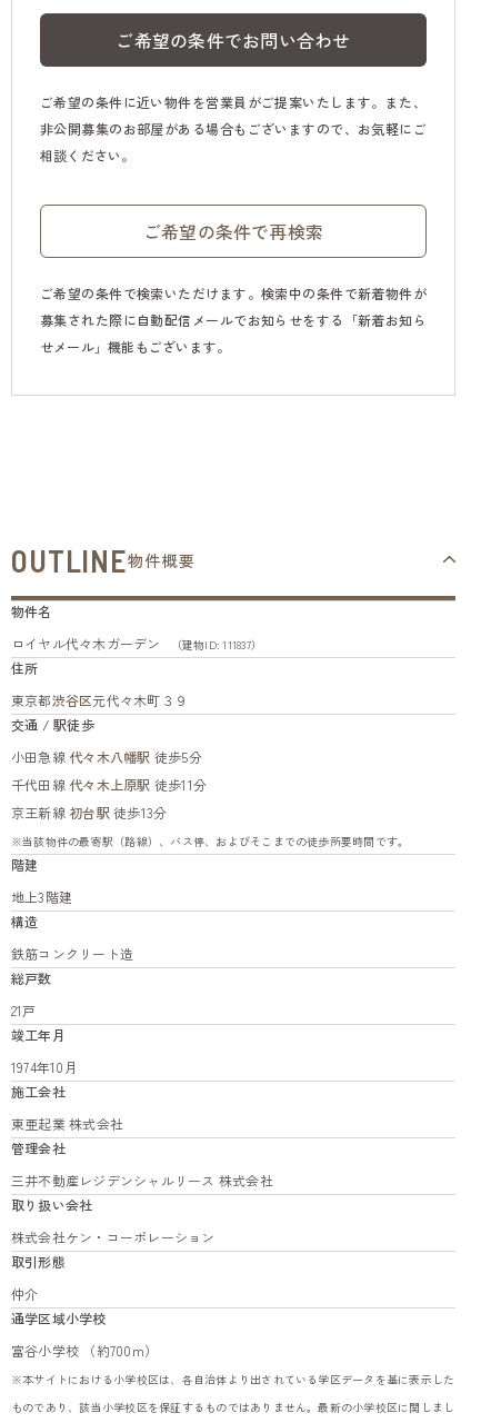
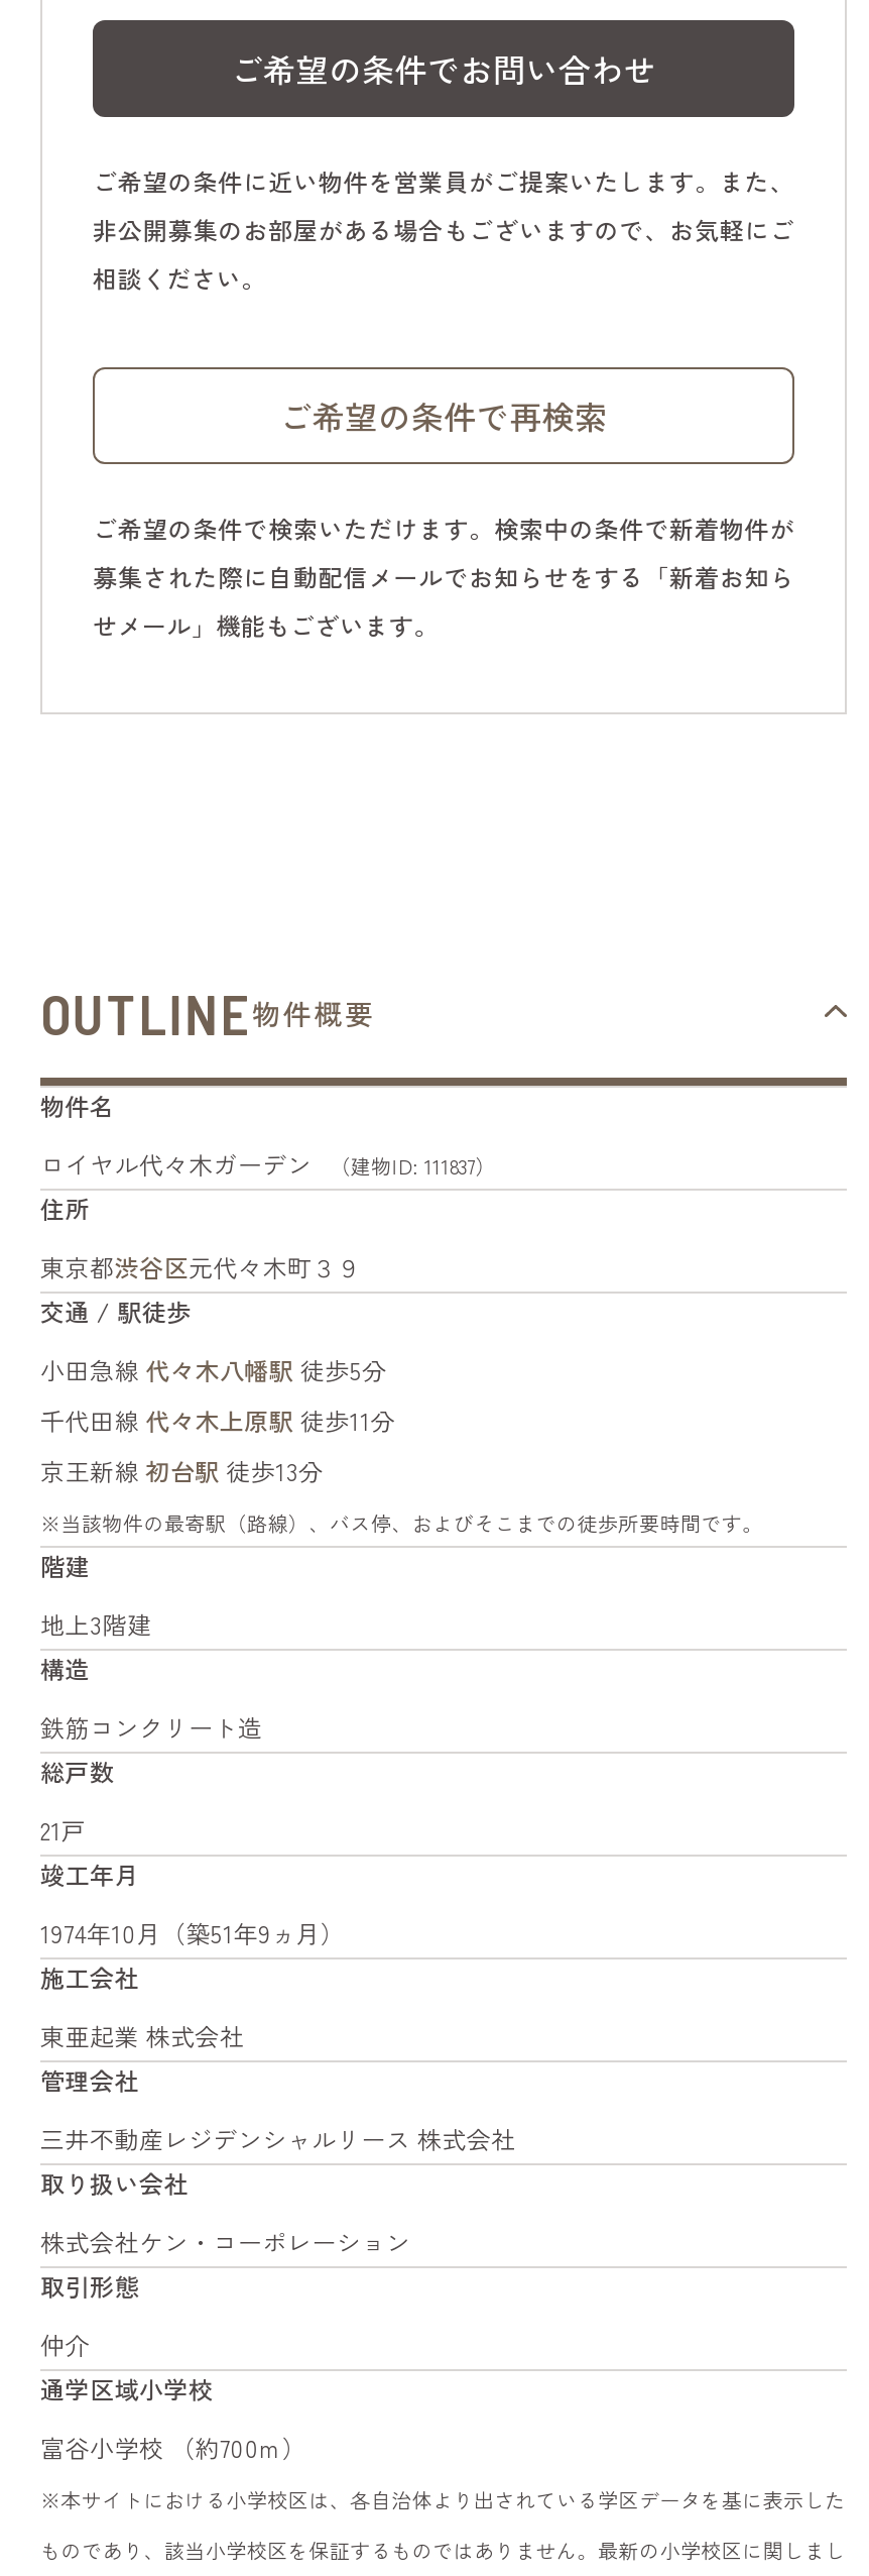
[11,1057,78,1076] 1974年10月 -> [40,1915,345,1949] 1974年10月（築51年9ヵ月）

